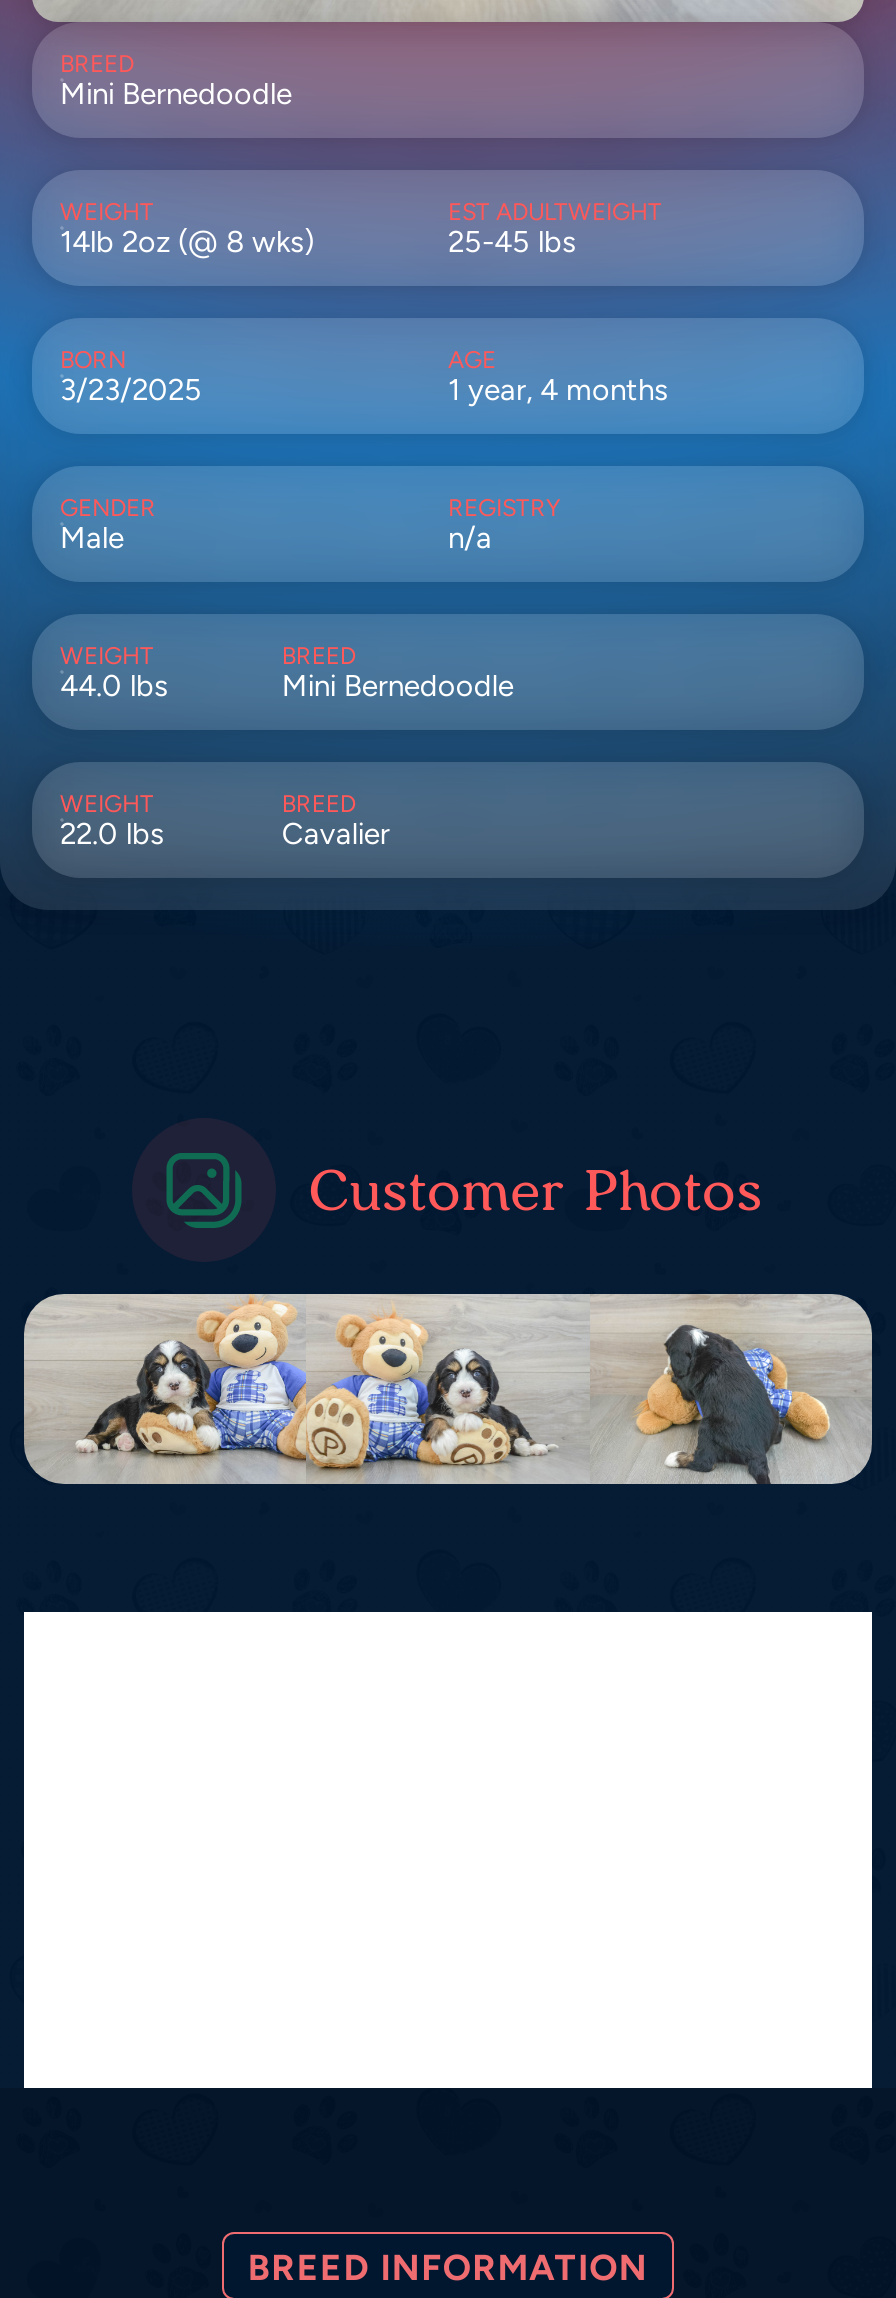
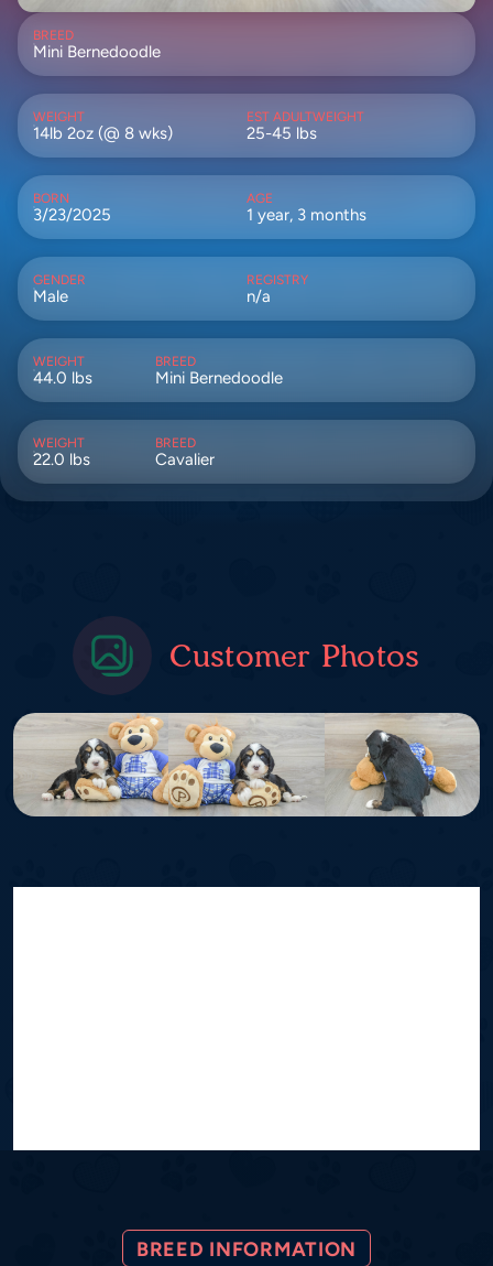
[448,373,668,409] 1 year, 4 months -> [246,205,366,225] 1 year, 3 months

